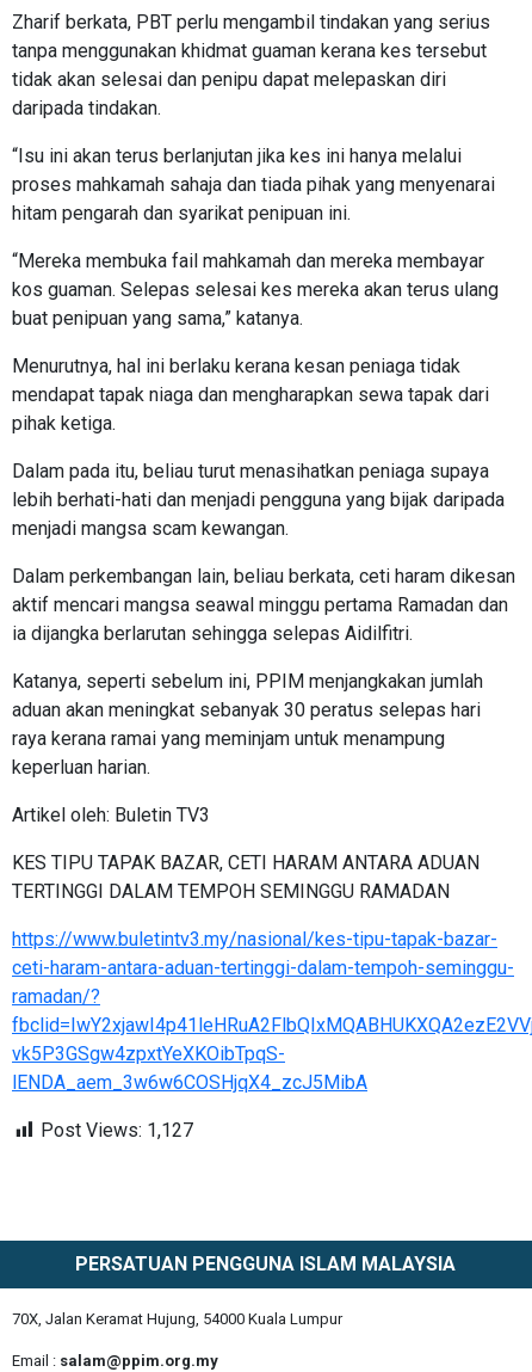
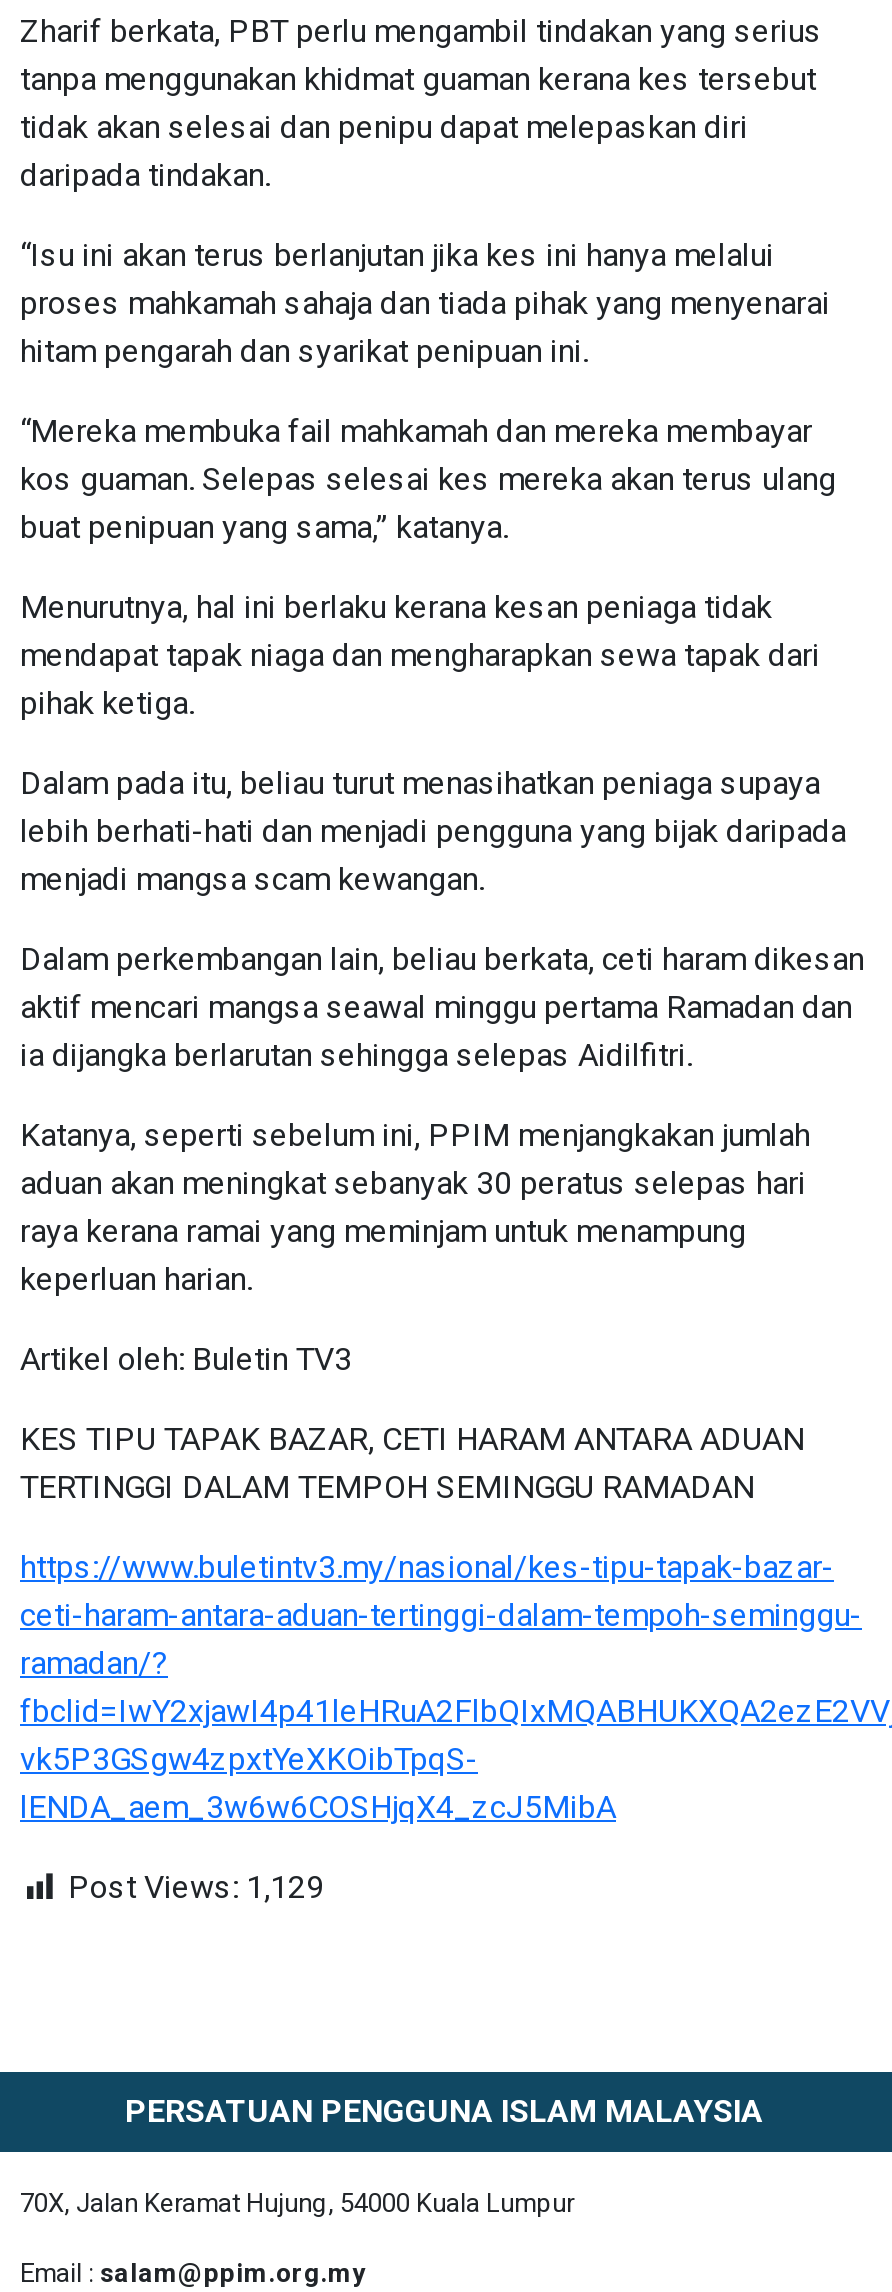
[41,1119,193,1142] Post Views: 1,127 -> [68,1868,324,1906] Post Views: 1,129

